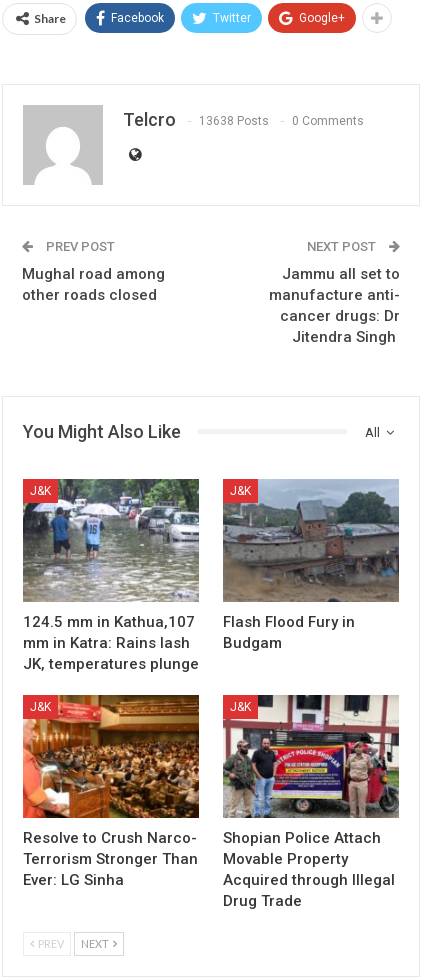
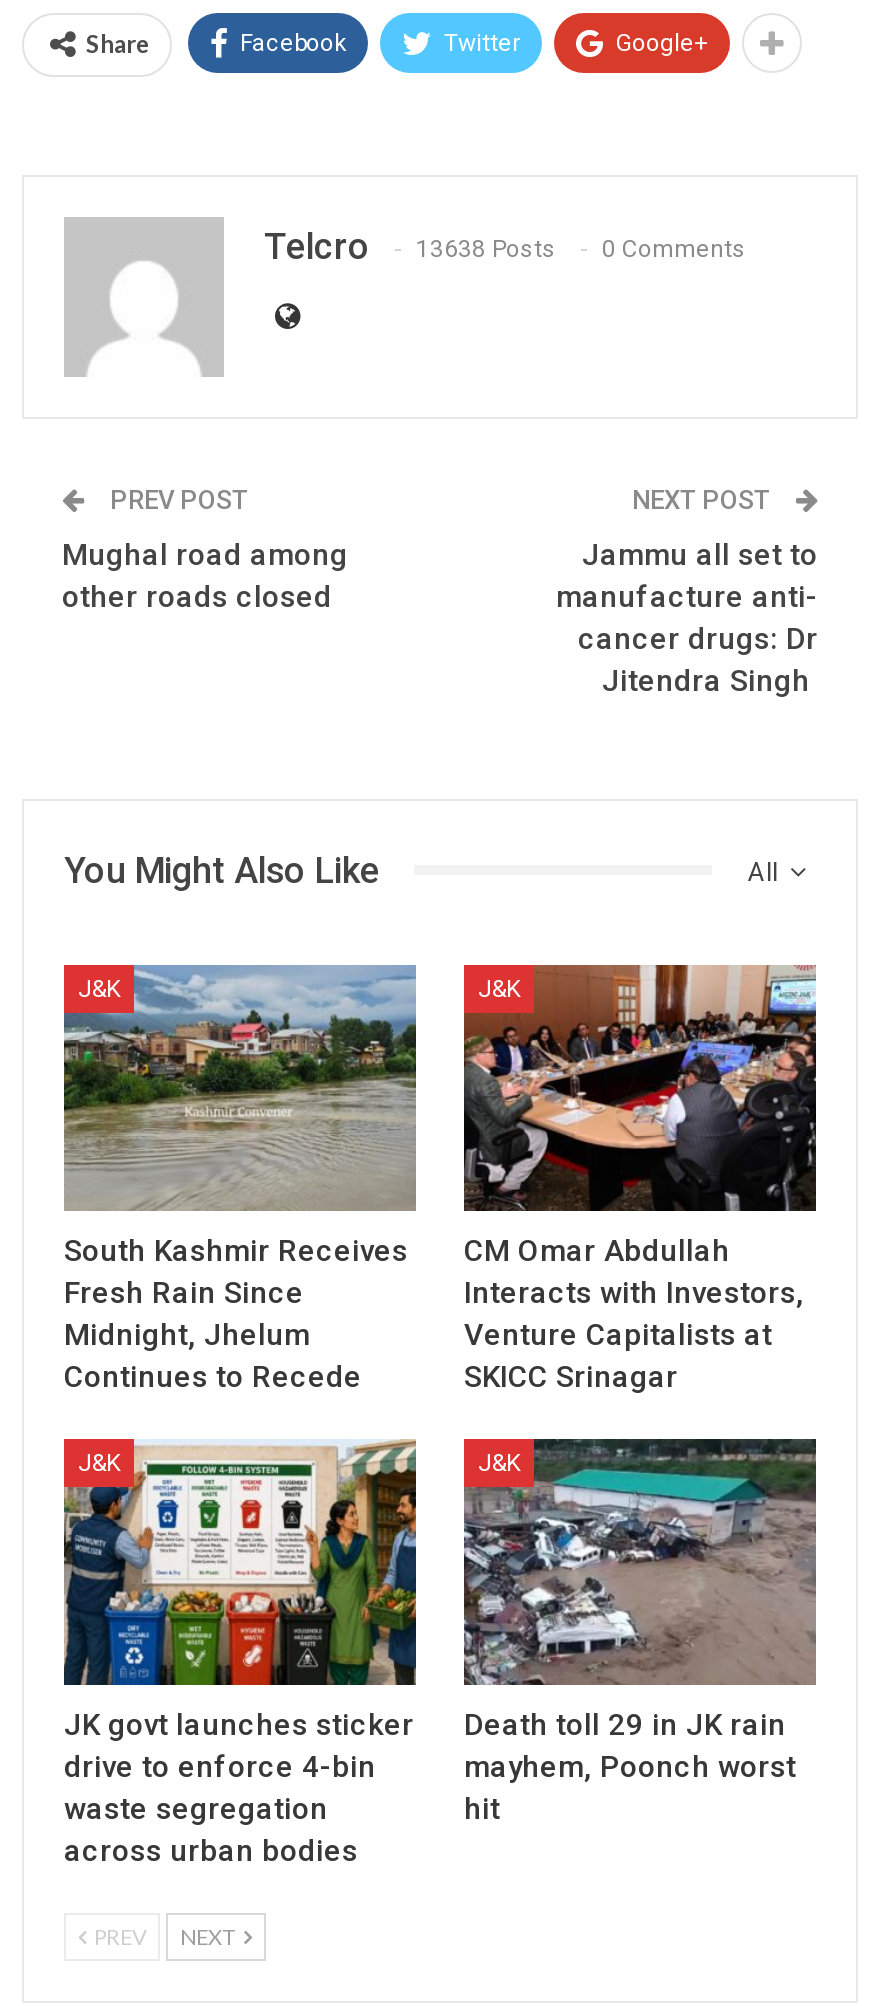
[23,478,200,673] [image] | 124.5 mm in Kathua,107 | mm in Katra: Rains lash | JK, temperatures plunge -> [64,965,418,1395] [image] | South Kashmir Receives | Fresh Rain Since | Midnight, Jhelum | Continues to Recede
[223,479,400,652] [image] | Flash Flood Fury in | Budgam -> [464,963,816,1395] [image] | CM Omar Abdullah | Interacts with Investors, | Venture Capitalists at | SKICC Srinagar
[22,694,200,889] [image] | Resolve to Crush Narco- | Terrorism Stronger Than | Ever: LG Sinha -> [62,1439,418,1869] [image] | JK govt launches sticker | drive to enforce 4-bin | waste segregation | across urban bodies
[223,695,399,910] [image] | Shopian Police Attach | Movable Property | Acquired through Illegal | Drug Trade -> [462,1437,818,1827] [image] | Death toll 29 in JK rain | mayhem, Poonch worst | hit

